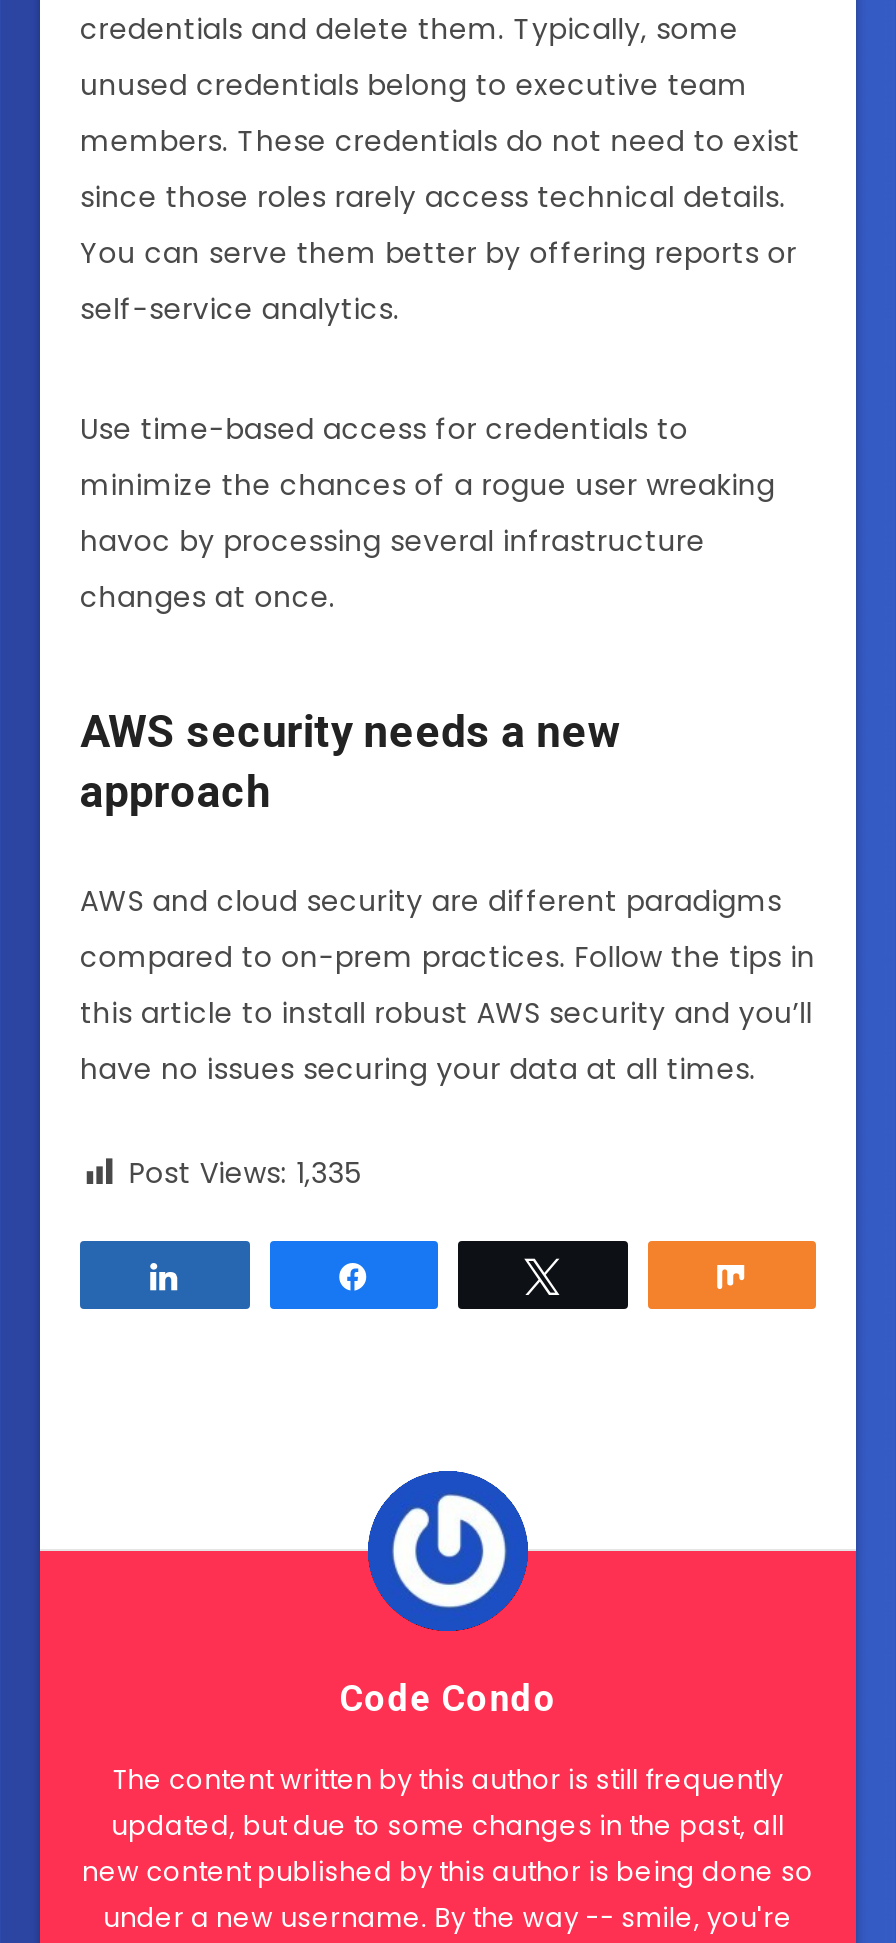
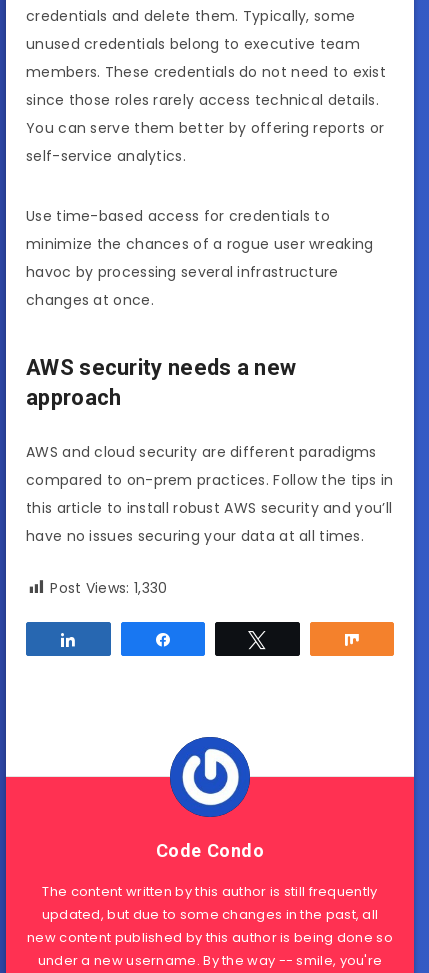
[129,1153,361,1193] Post Views: 1,335 -> [50,578,167,598] Post Views: 1,330

